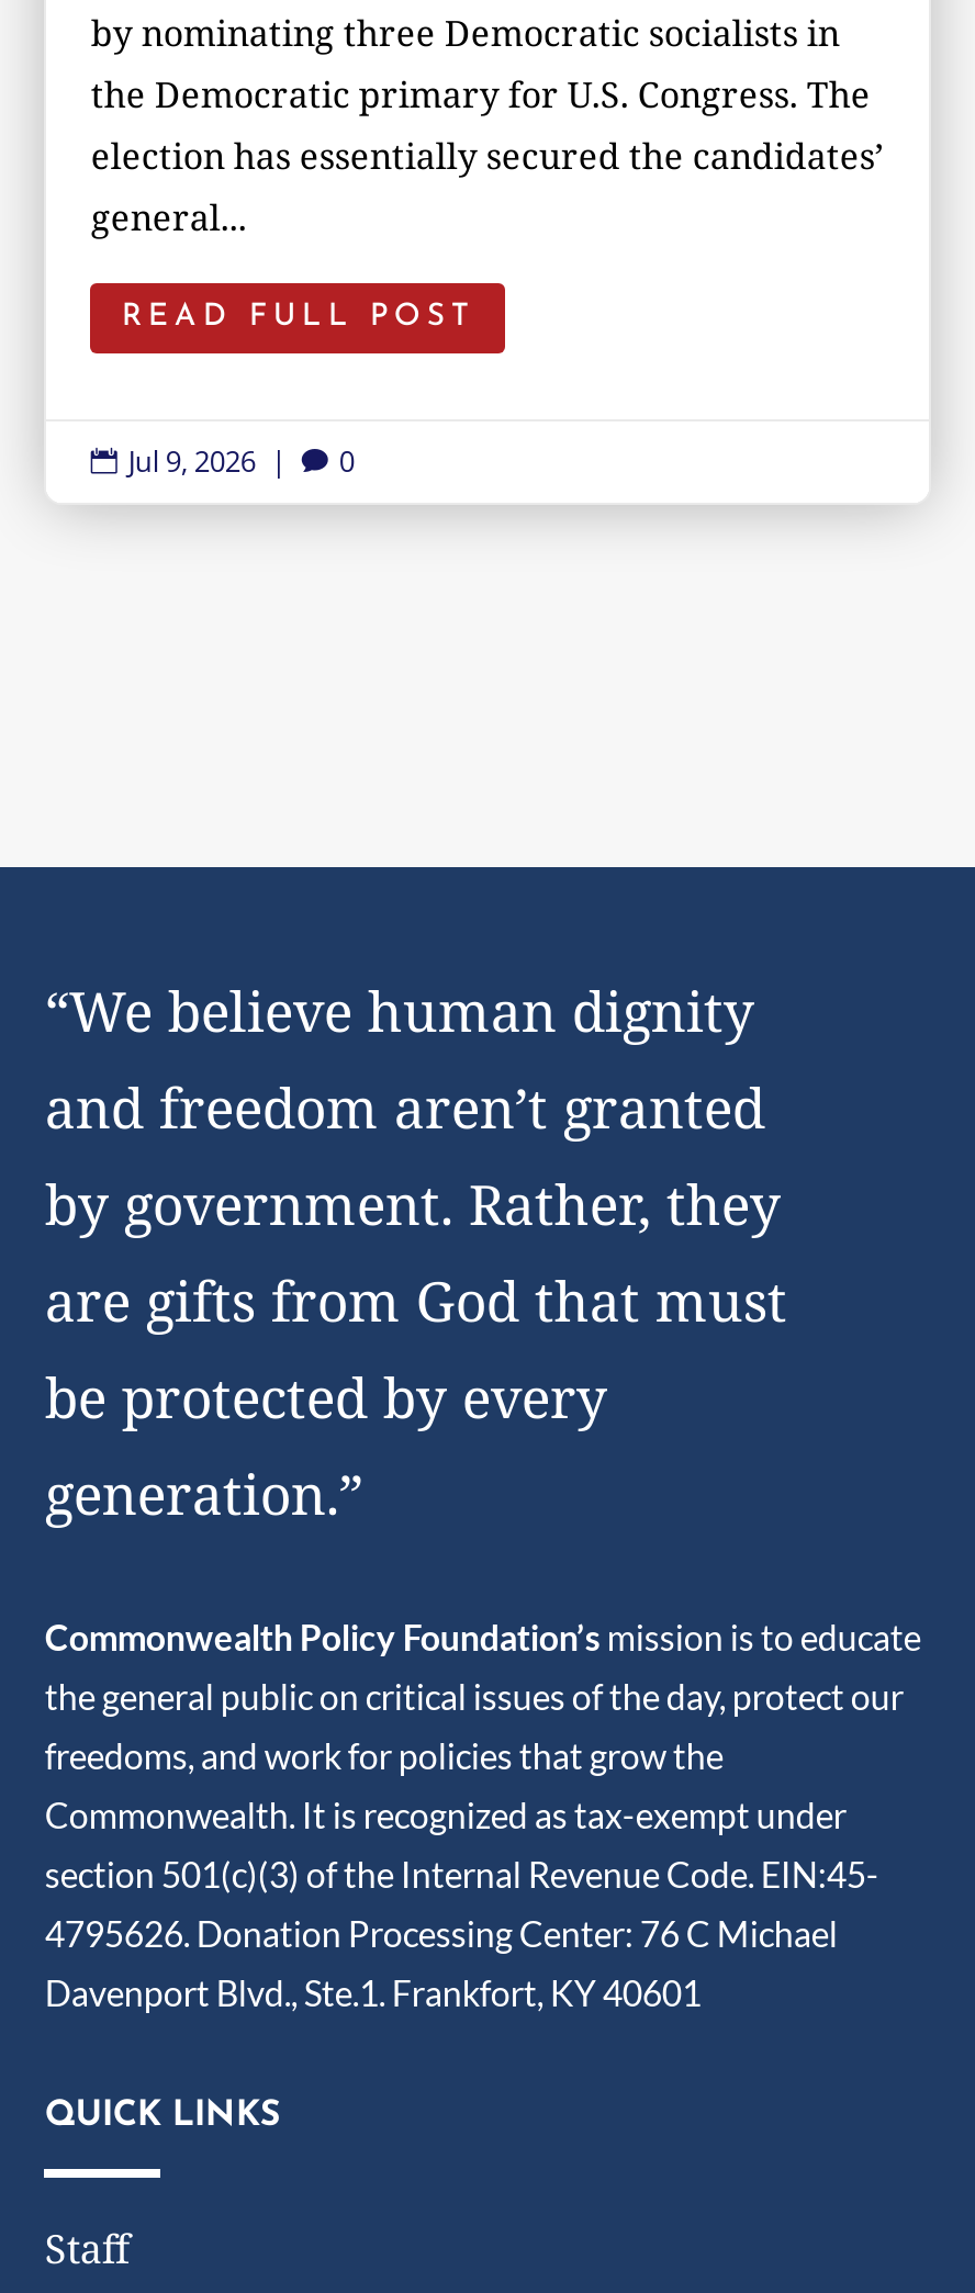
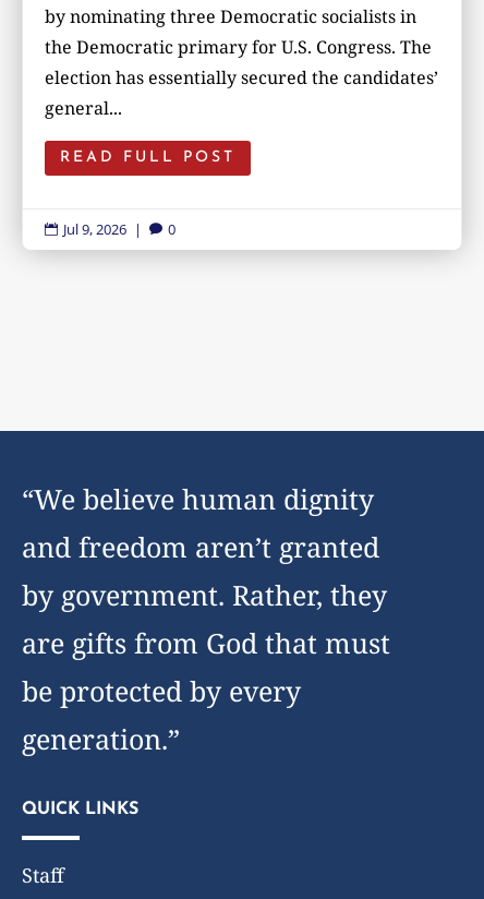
[45,1615,921,2012] Commonwealth Policy Foundation’s mission is to educate | the general public on critical issues of the day, protect our | freedoms, and work for policies that grow the | Commonwealth. It is recognized as tax-exempt under | section 501(c)(3) of the Internal Revenue Code. EIN:45- | 4795626. Donation Processing Center: 76 C Michael | Davenport Blvd., Ste.1. Frankfort, KY 40601 -> none

